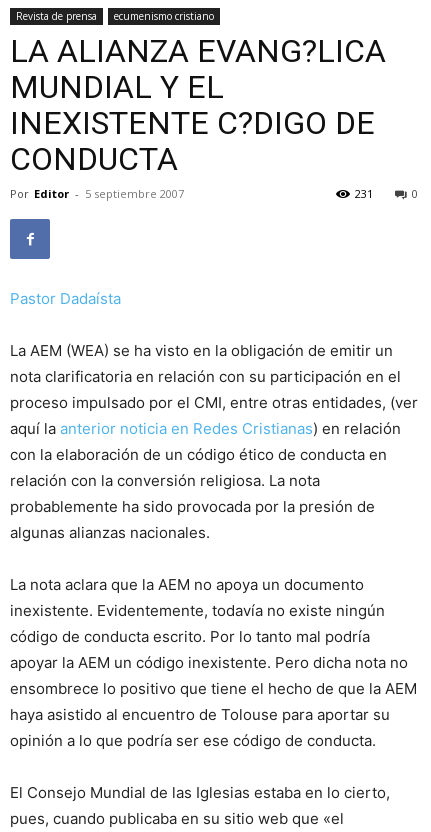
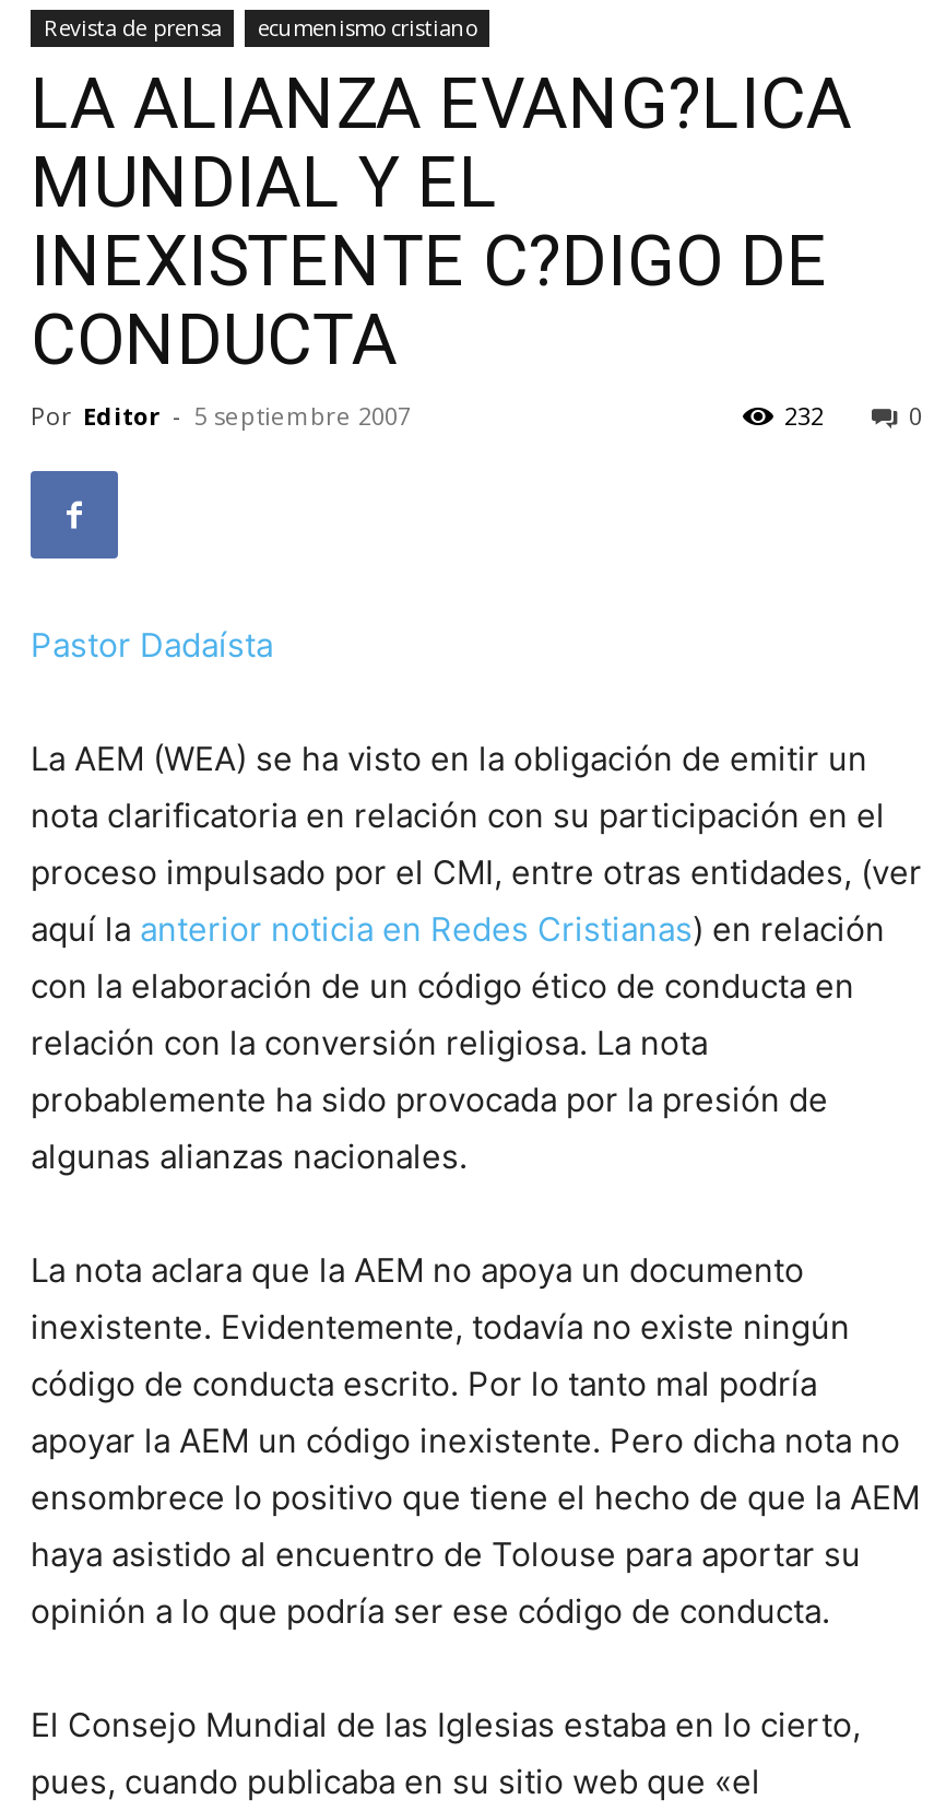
[355,186,373,201] 231 -> [784,400,824,433] 232

